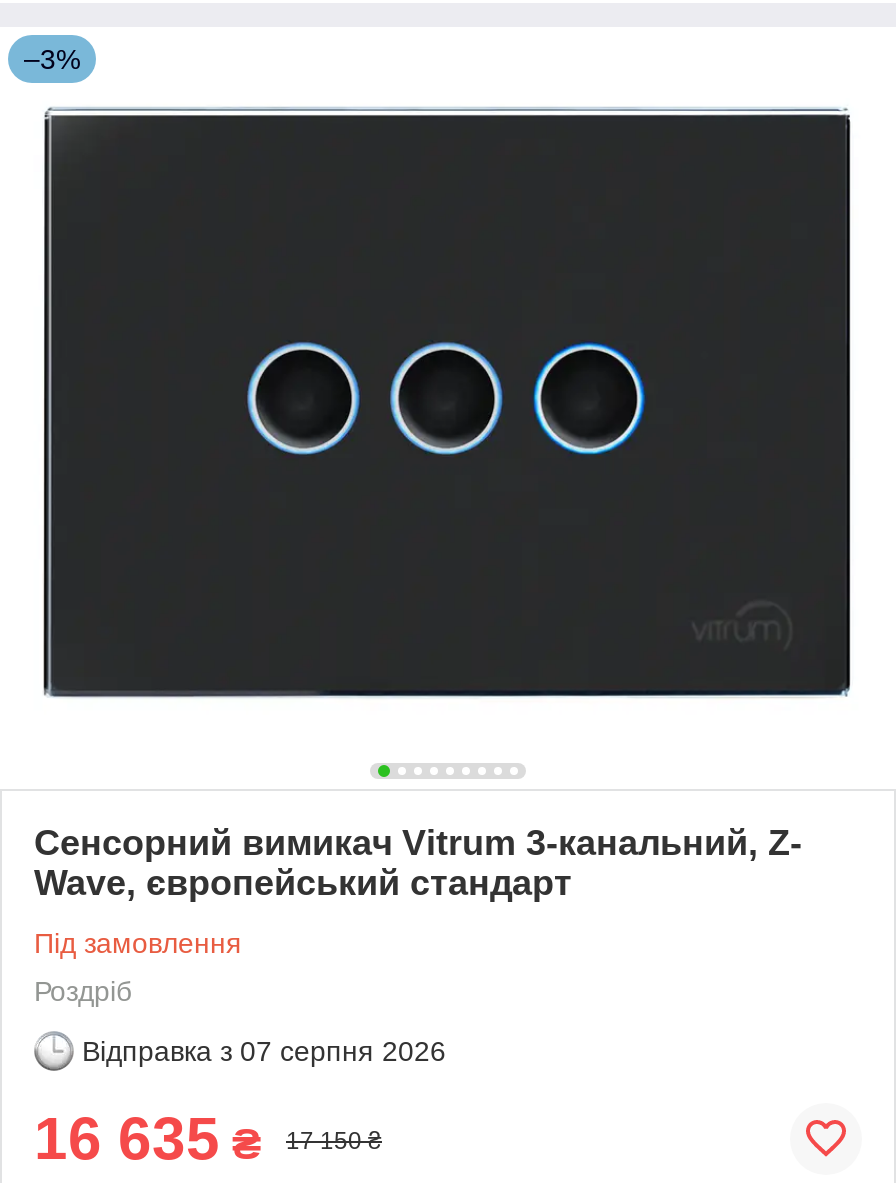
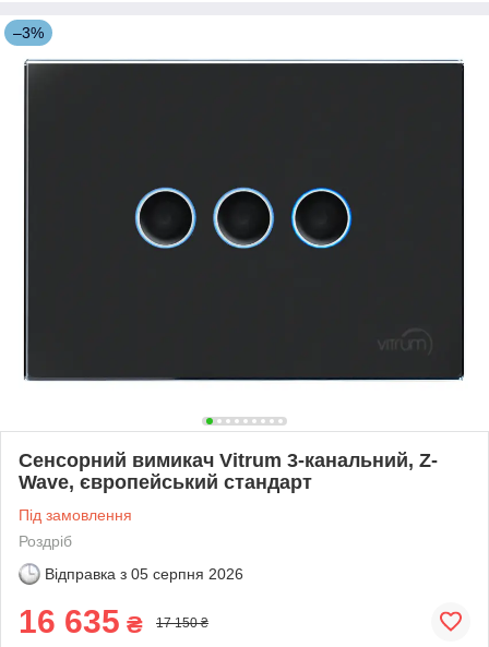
[82,1035,446,1067] Відправка з 07 серпня 2026 -> [45,565,243,582] Відправка з 05 серпня 2026

